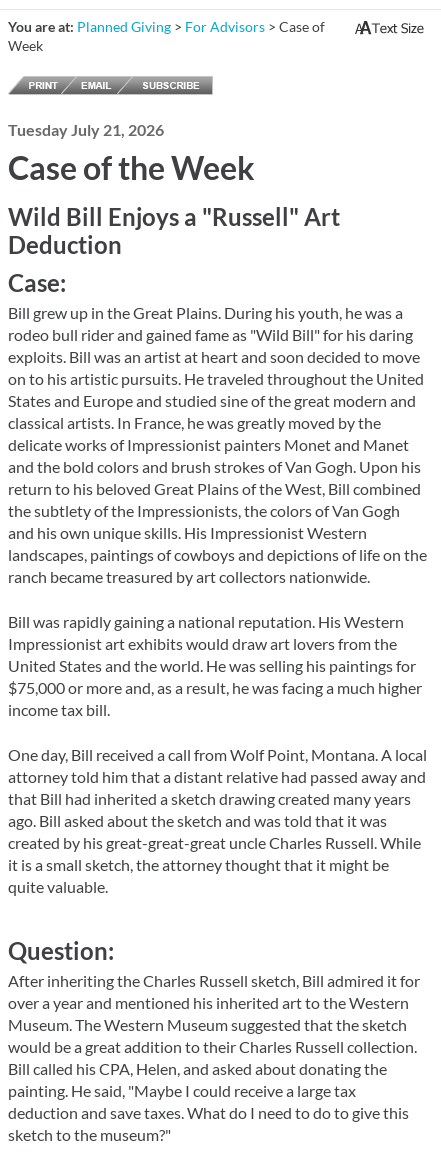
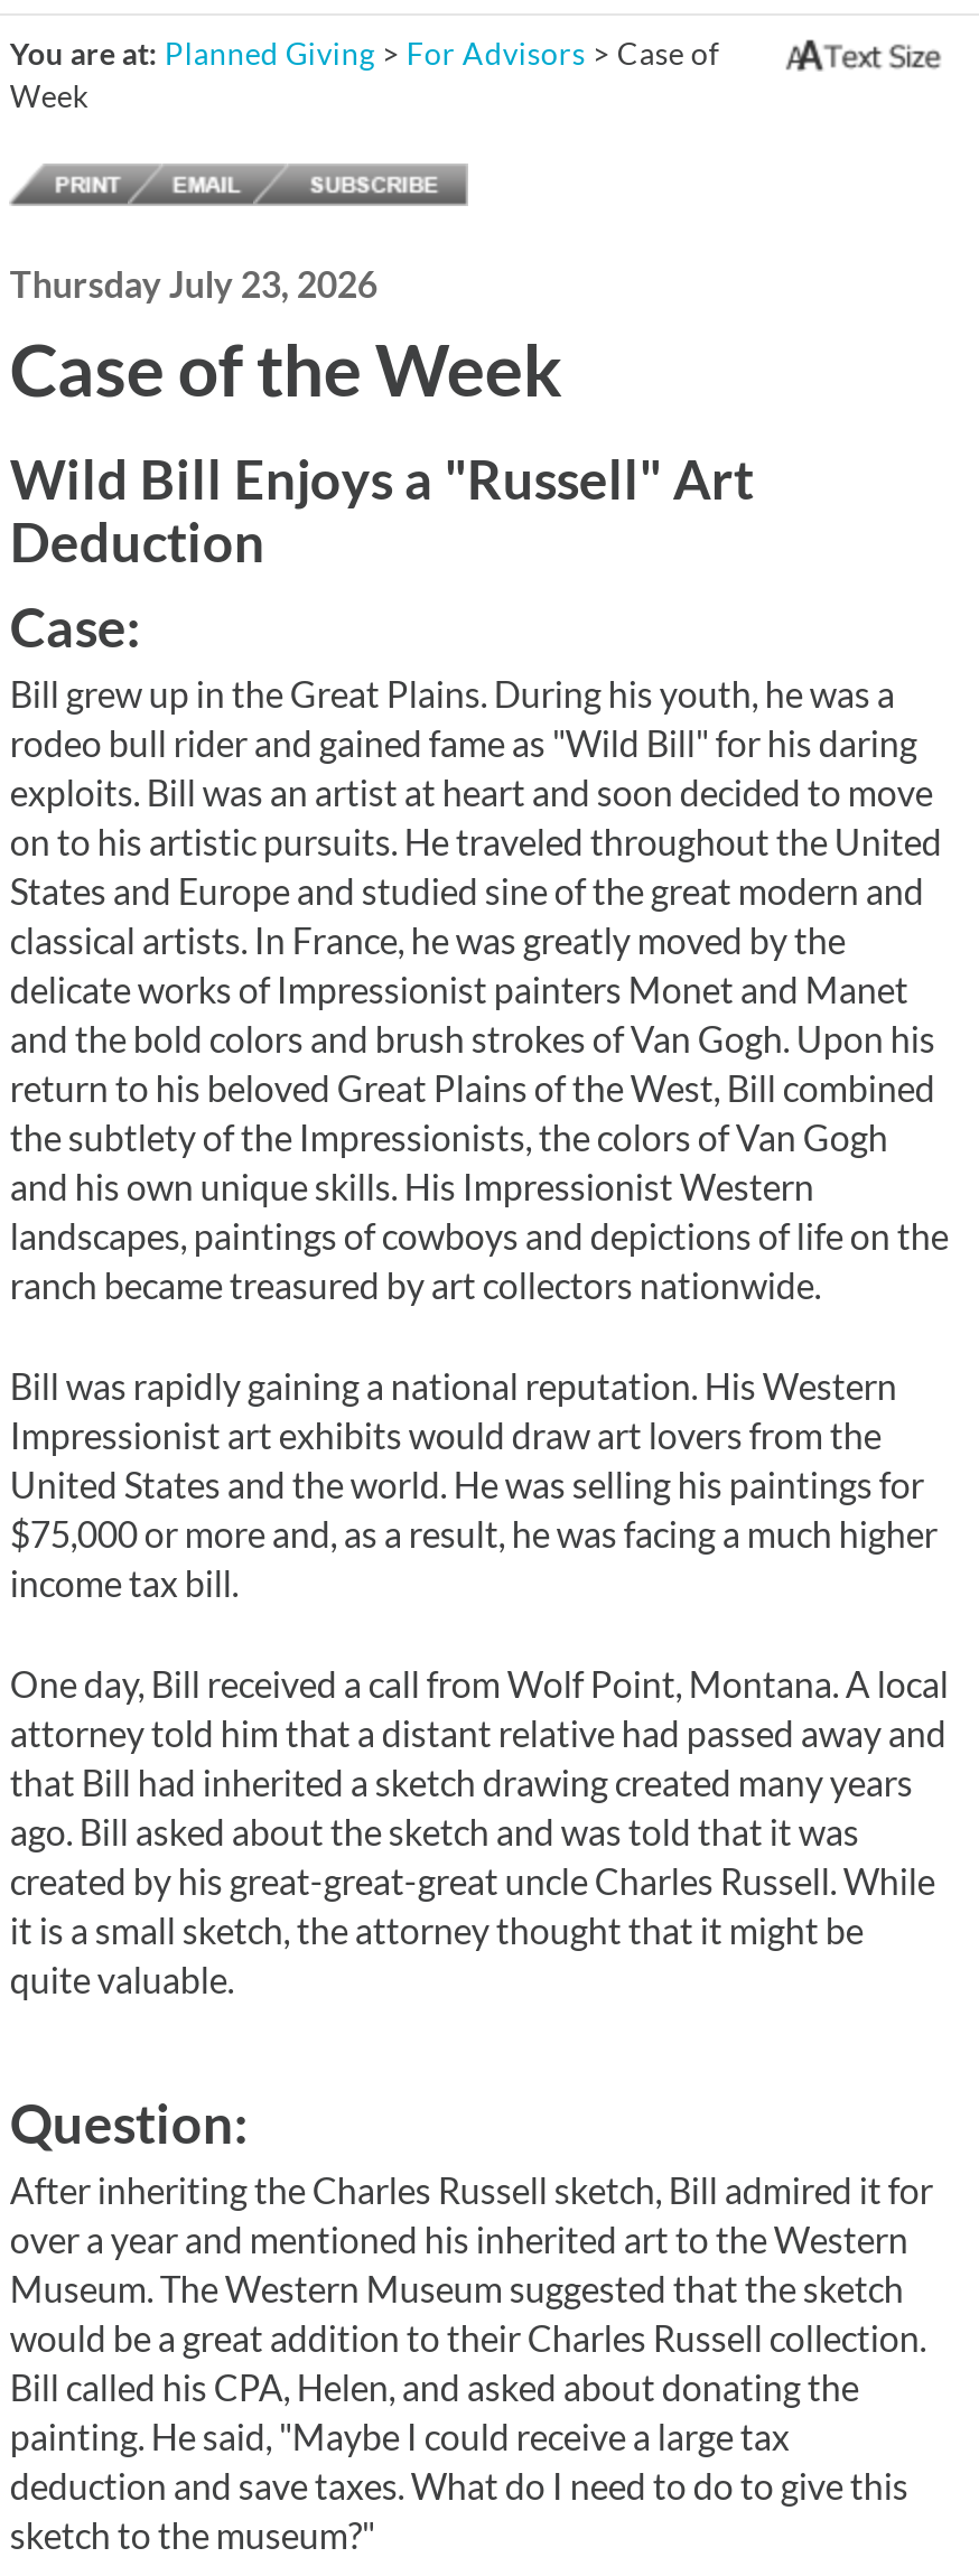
[8,120,164,139] Tuesday July 21, 2026 -> [10,262,377,305] Thursday July 23, 2026

